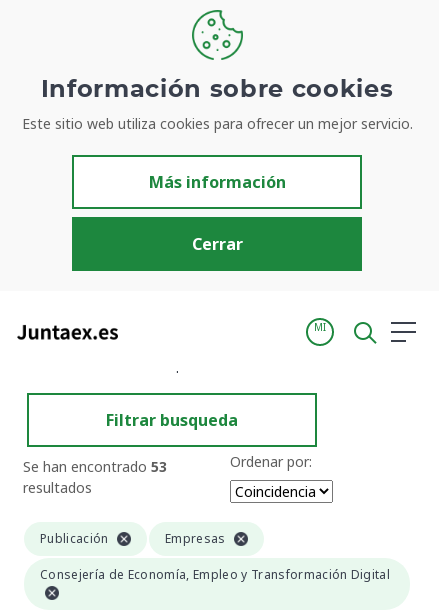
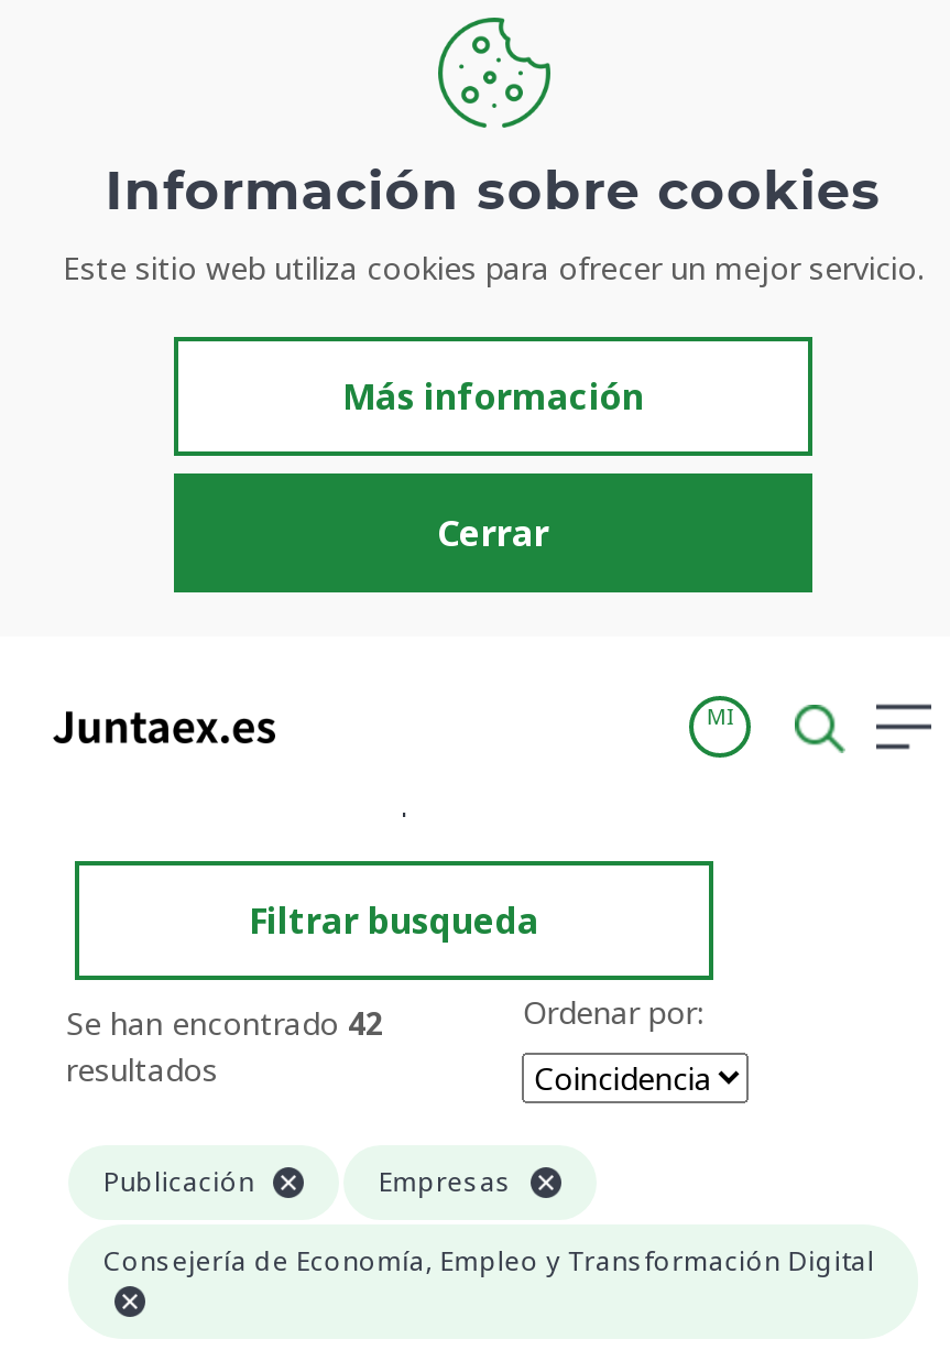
[23,457,167,476] Se han encontrado 53 -> [66,1002,383,1044] Se han encontrado 42

